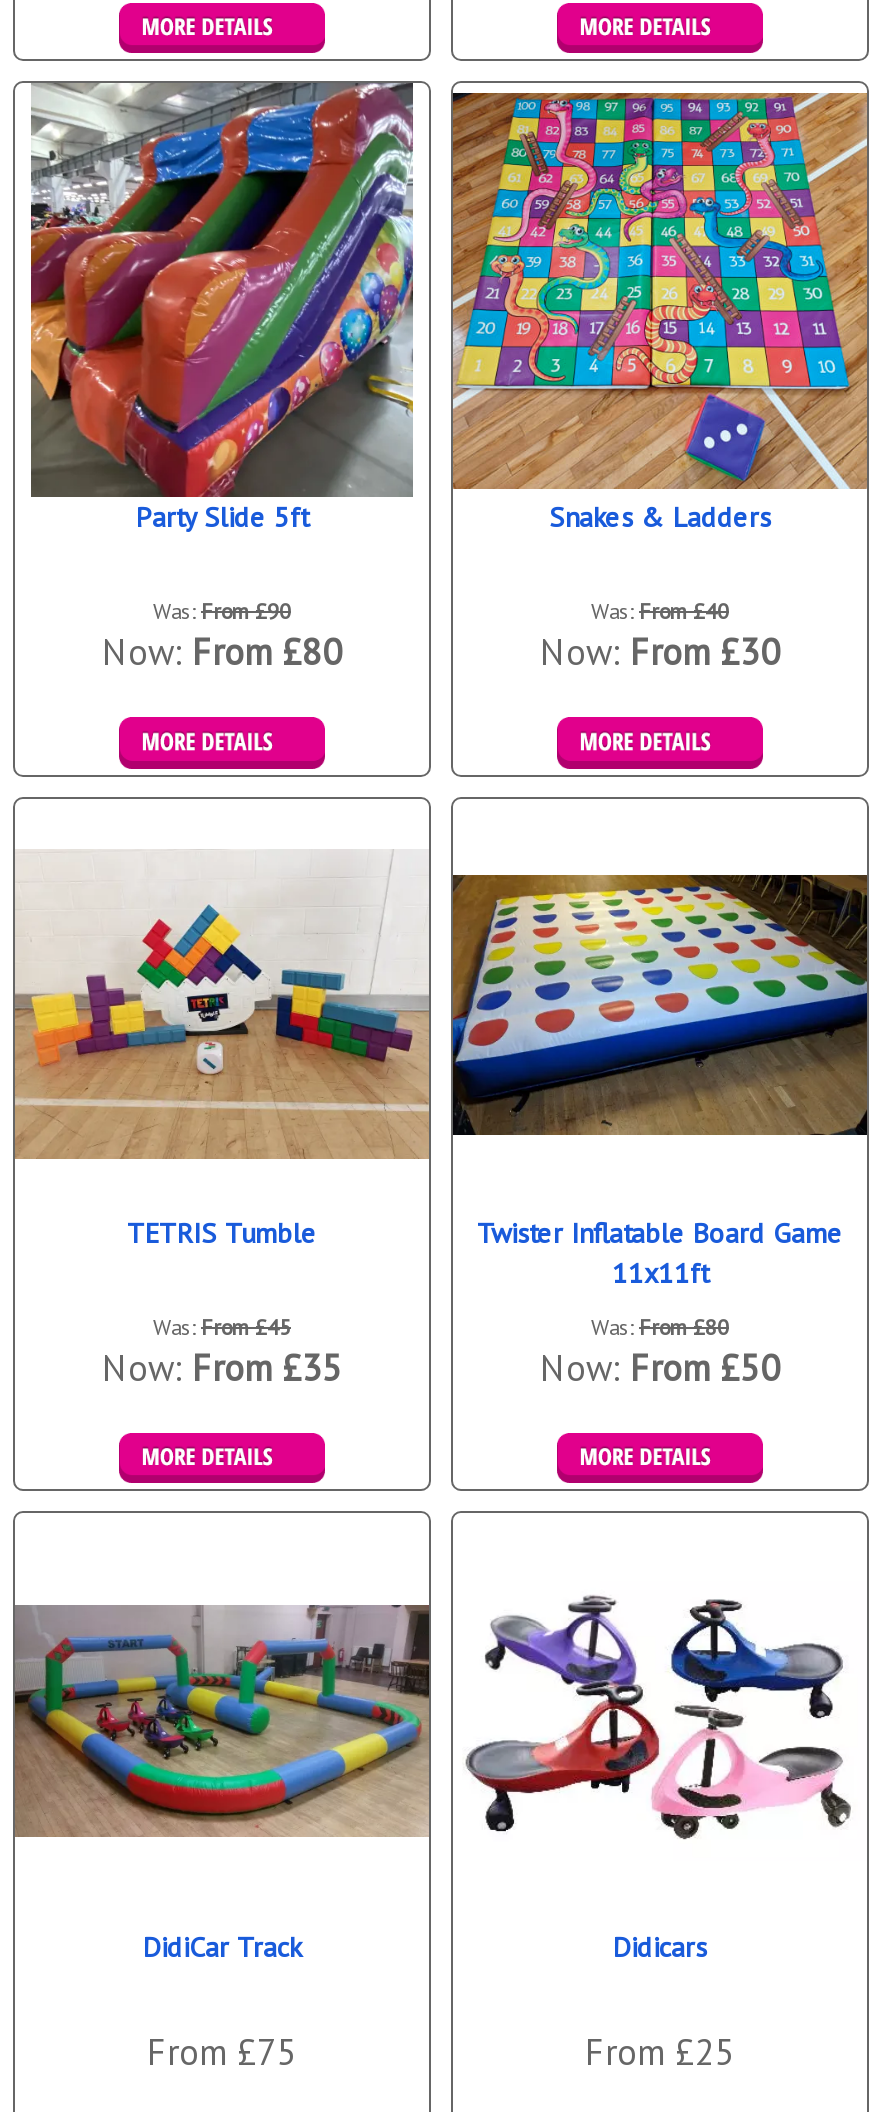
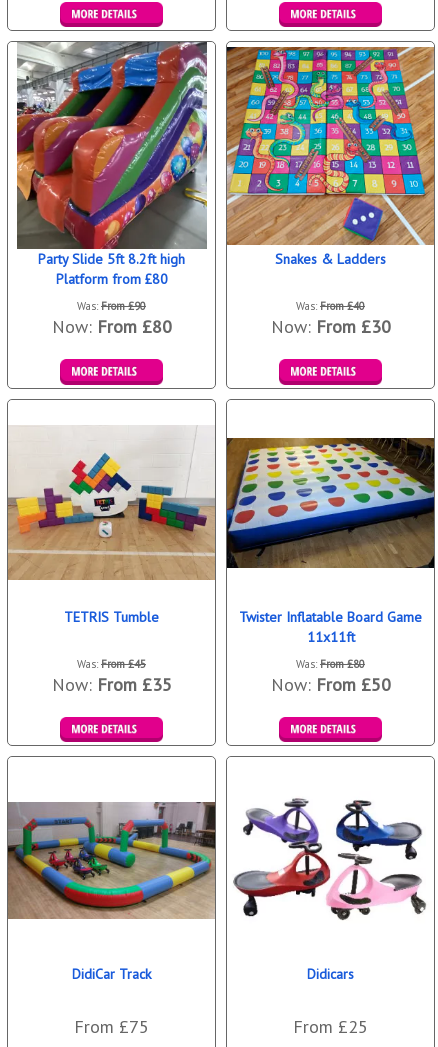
[136,499,308,535] Party Slide 5ft -> [38,250,185,288] Party Slide 5ft 8.2ft high | Platform from £80

